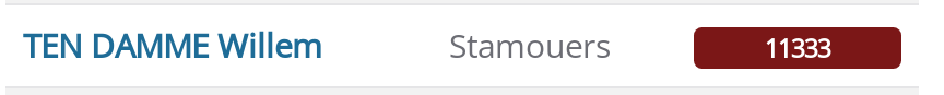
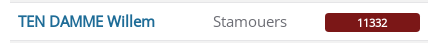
[764,32,830,64] 11333 -> [357,15,387,30] 11332

